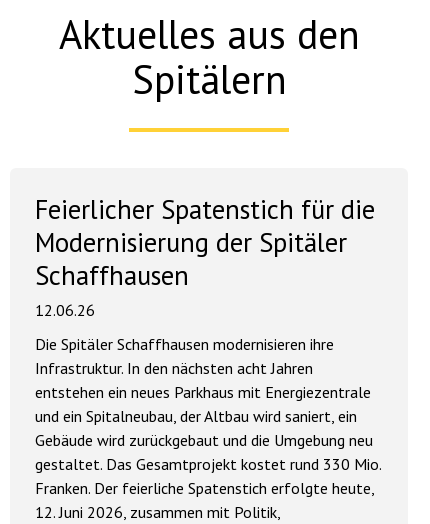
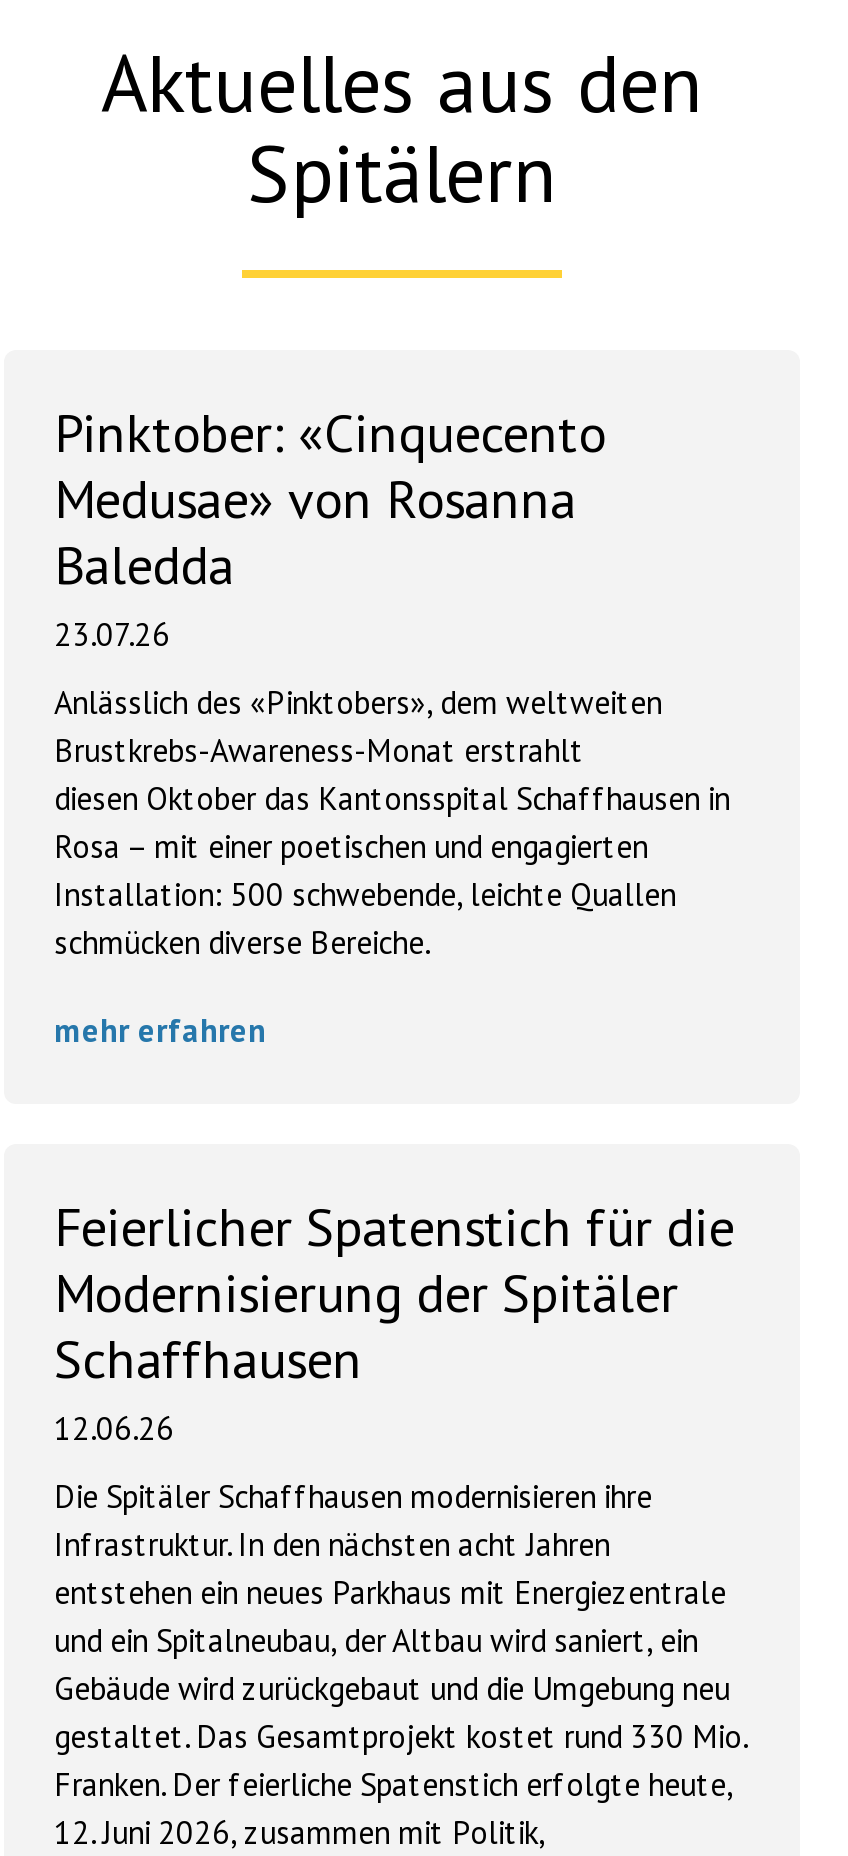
none -> [54,398,730,1050] Pinktober: «Cinquecento | Medusae» von Rosanna | Baledda | 23.07.26 | Anlässlich des «Pinktobers», dem weltweiten | Brustkrebs-Awareness-Monat erstrahlt | diesen Oktober das Kantonsspital Schaffhausen in | Rosa – mit einer poetischen und engagierten | Installation: 500 schwebende, leichte Quallen | schmücken diverse Bereiche. | mehr erfahren

